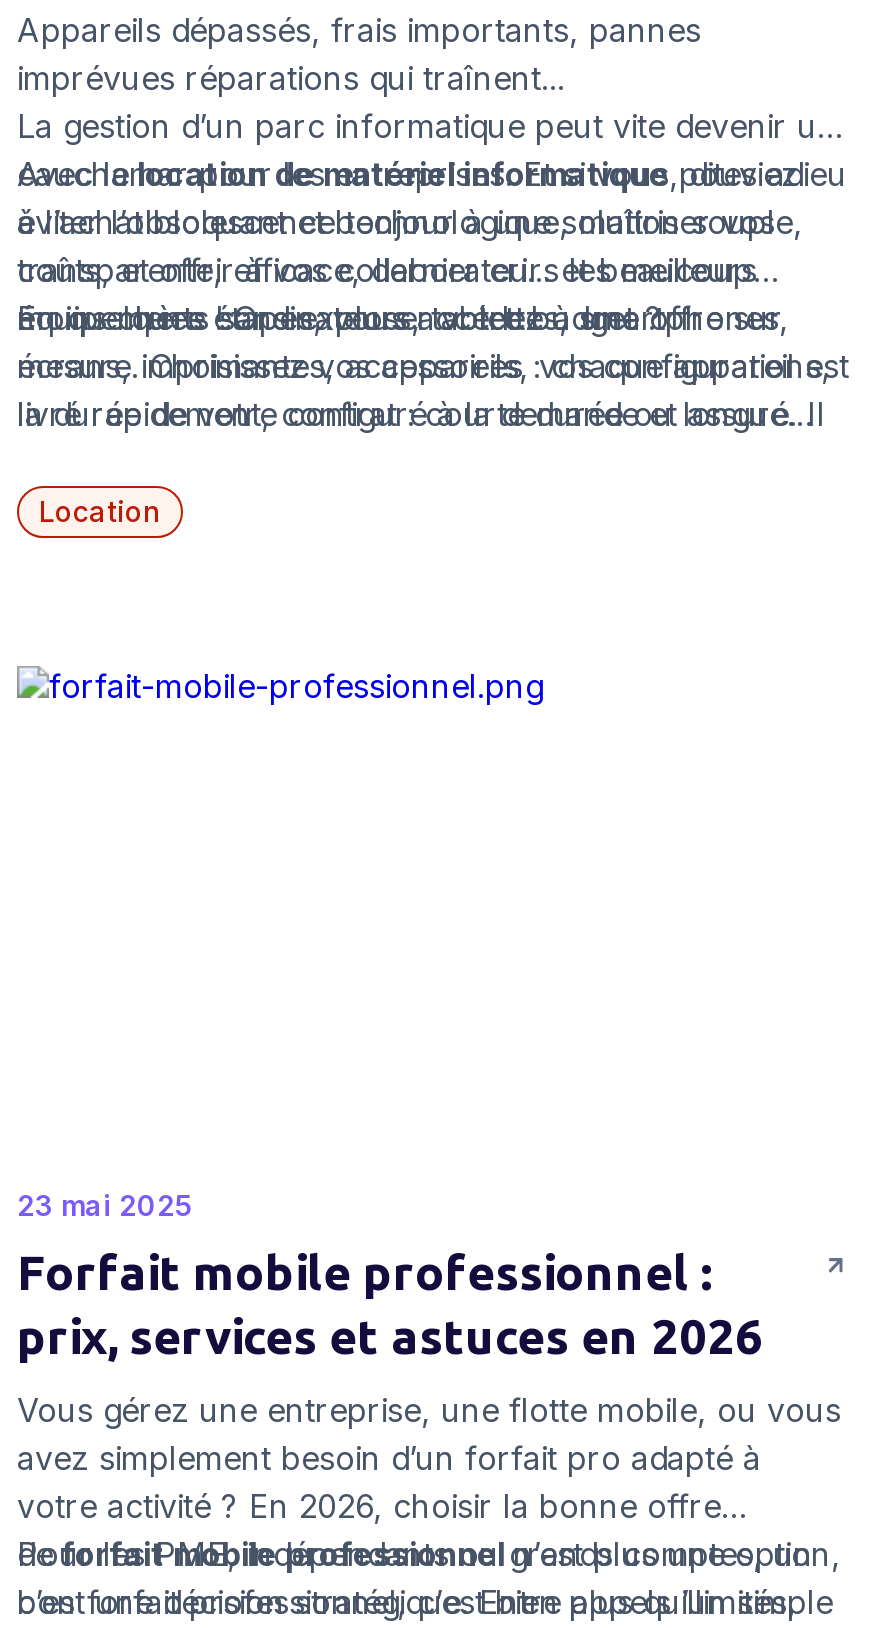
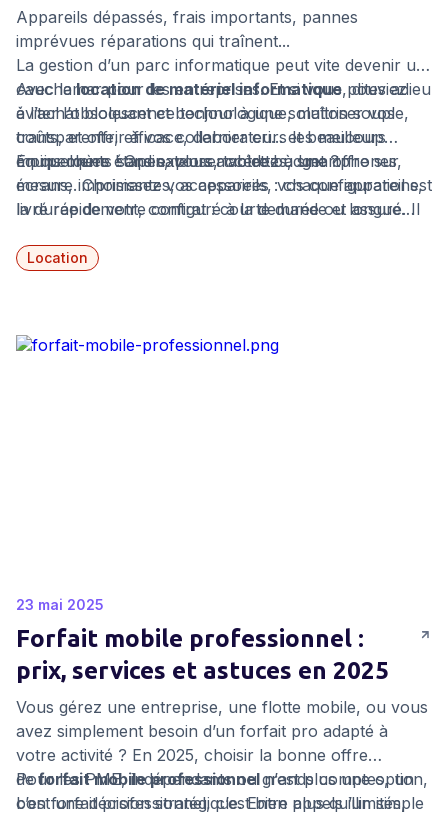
[17,1310,763,1364] prix, services et astuces en 2026 -> [16,657,389,684] prix, services et astuces en 2025
[17,1486,721,1526] votre activité ? En 2026, choisir la bonne offre -> [16,745,368,765] votre activité ? En 2025, choisir la bonne offre

